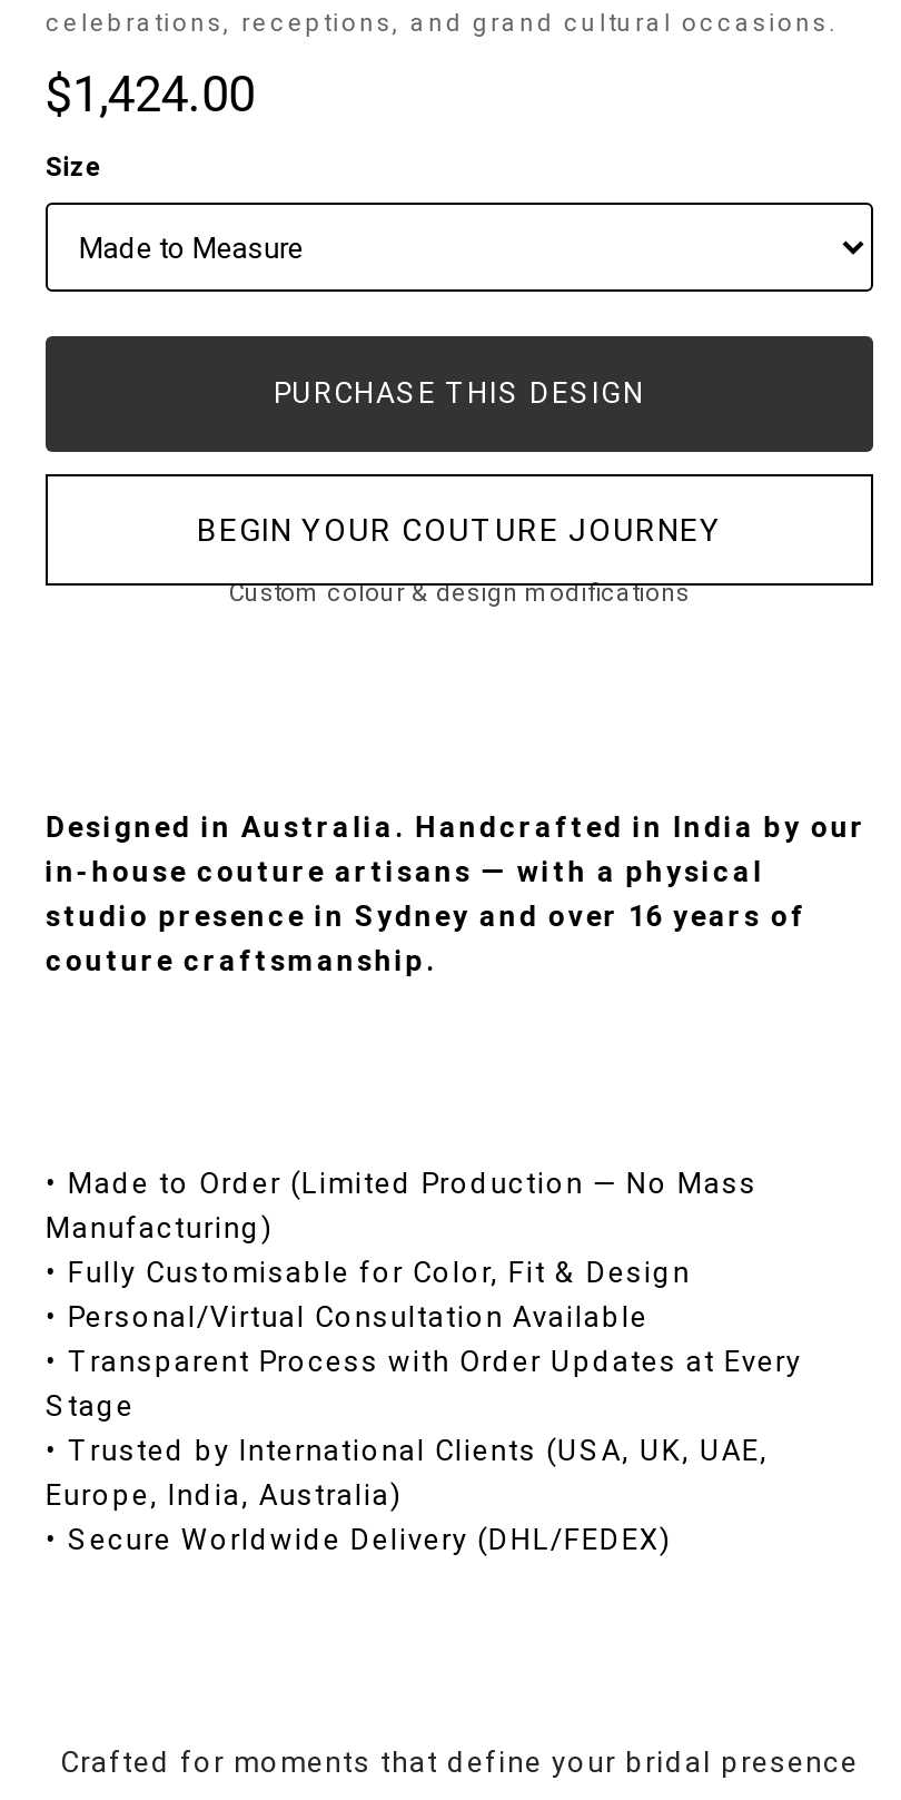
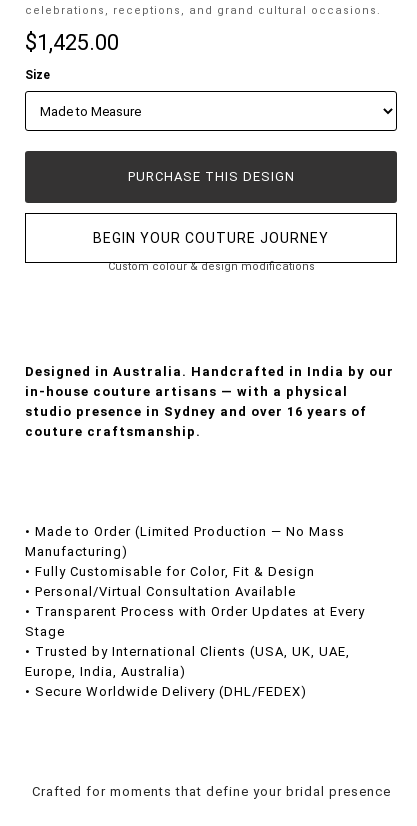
[45,67,255,123] $1,424.00 -> [25,30,119,55] $1,425.00

